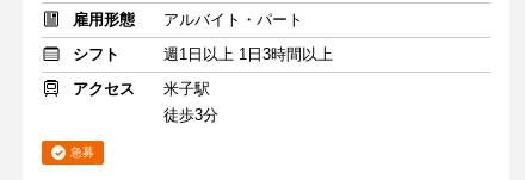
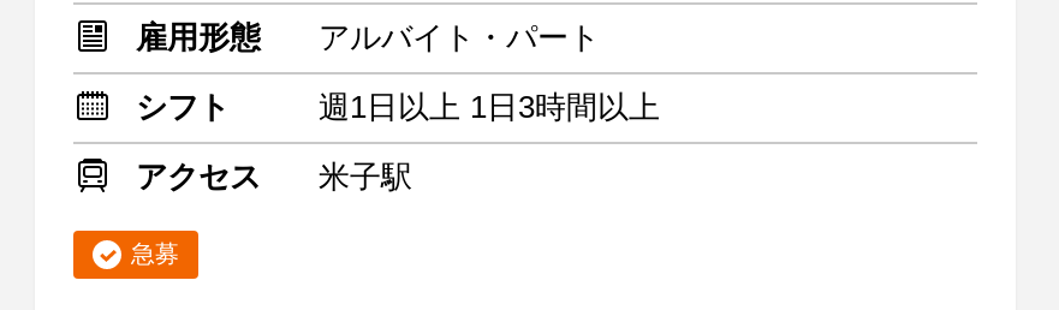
[163,106,218,124] 徒歩3分 -> none

